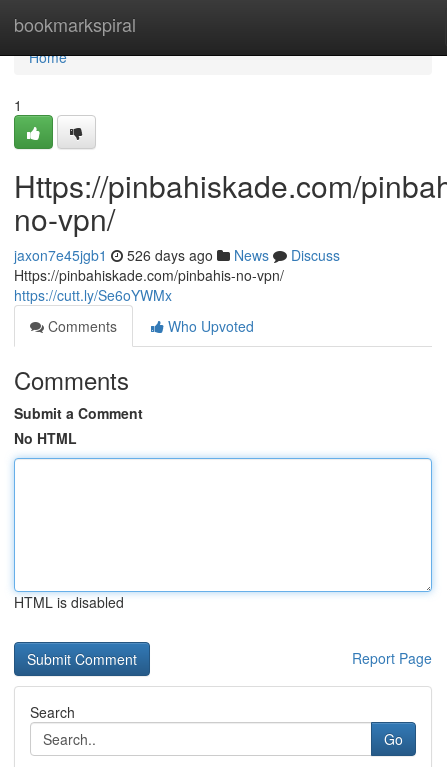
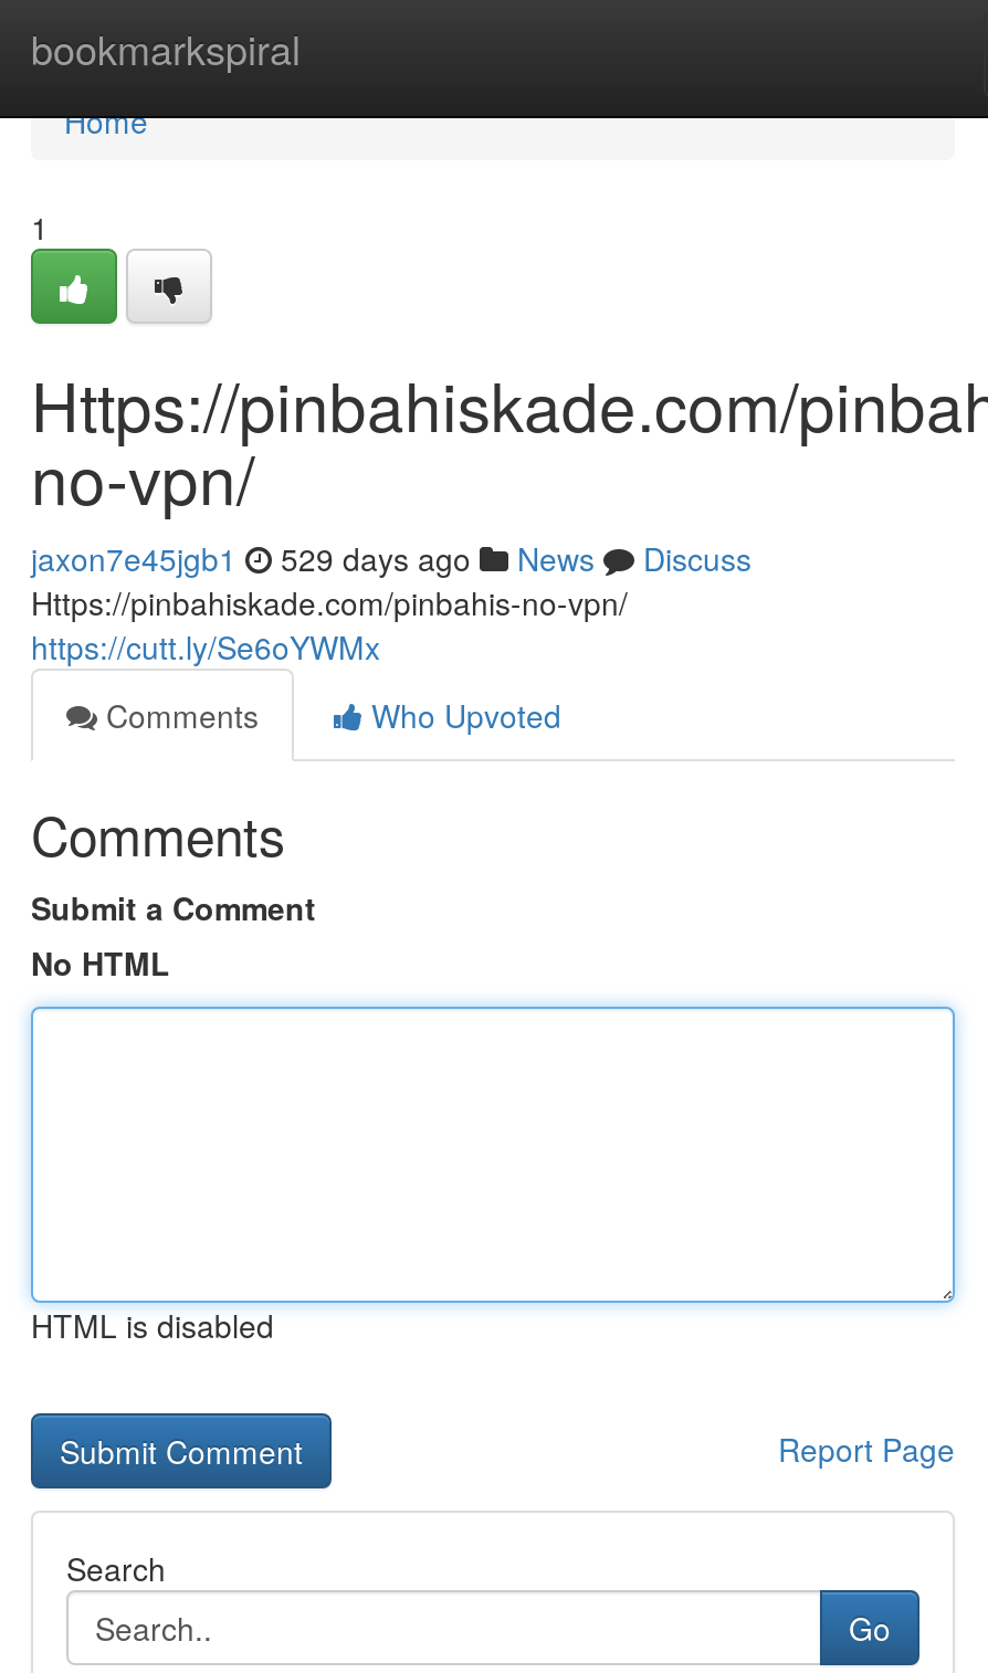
[14,245,340,265] jaxon7e45jgb1 526 days ago News Discuss -> [31,536,751,580] jaxon7e45jgb1 529 days ago News Discuss

